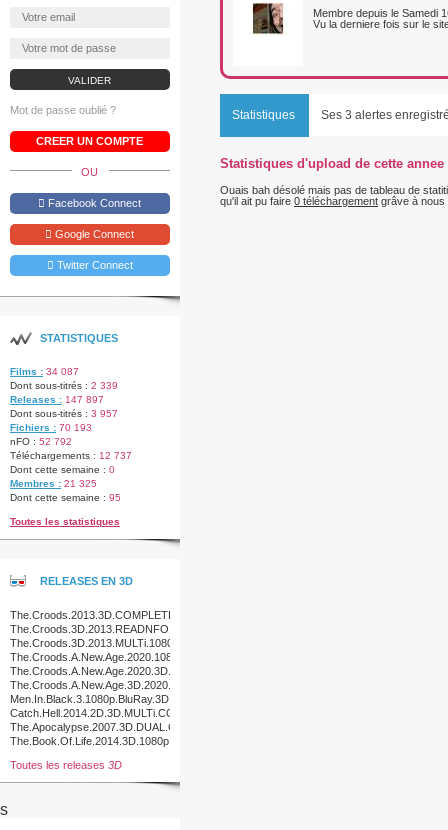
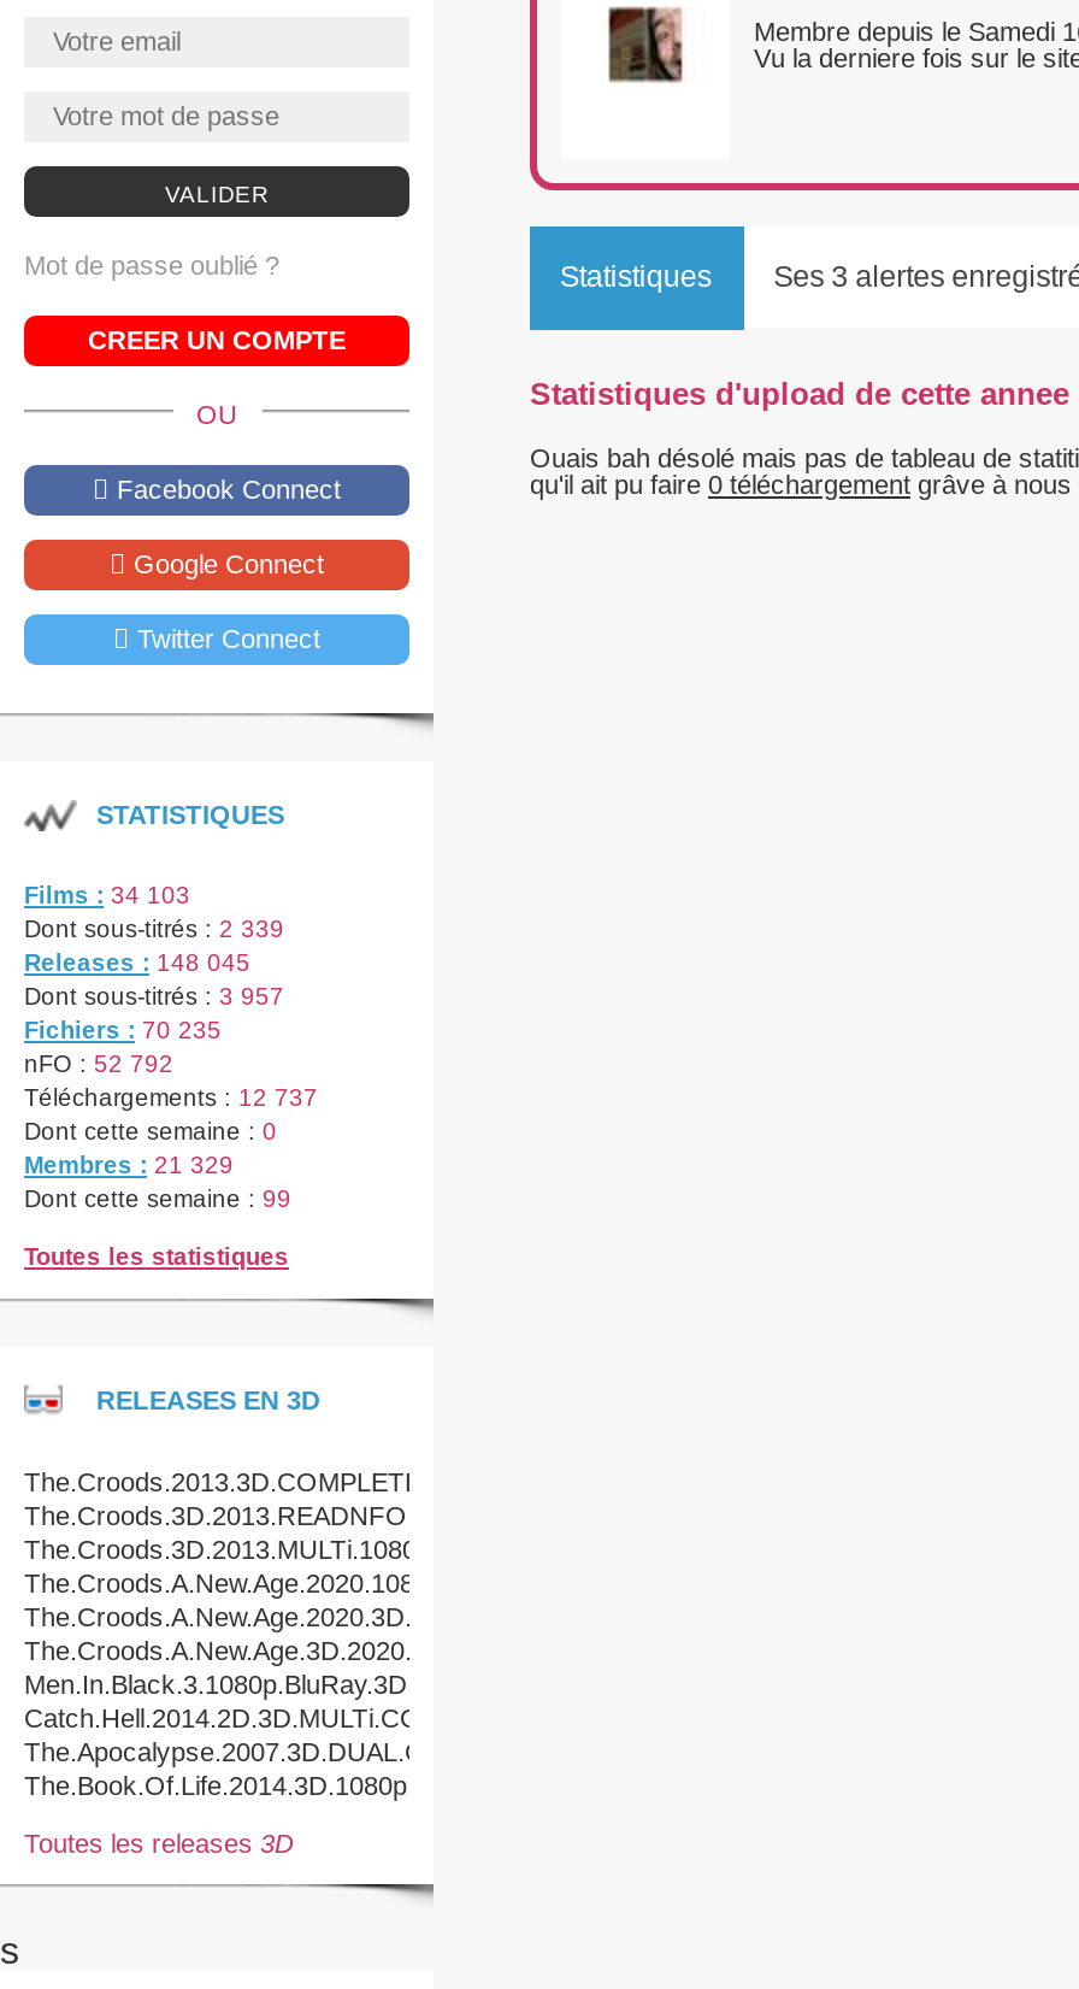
[10,366,79,377] Films : 34 087 -> [24,882,190,908] Films : 34 103
[10,394,104,405] Releases : 147 897 -> [24,949,250,976] Releases : 148 045
[10,422,92,433] Fichiers : 70 193 -> [24,1017,222,1043] Fichiers : 70 235
[10,478,97,489] Membres : 21 325 -> [24,1152,234,1178] Membres : 21 329
[10,492,121,503] Dont cette semaine : 95 -> [24,1185,291,1212] Dont cette semaine : 99

